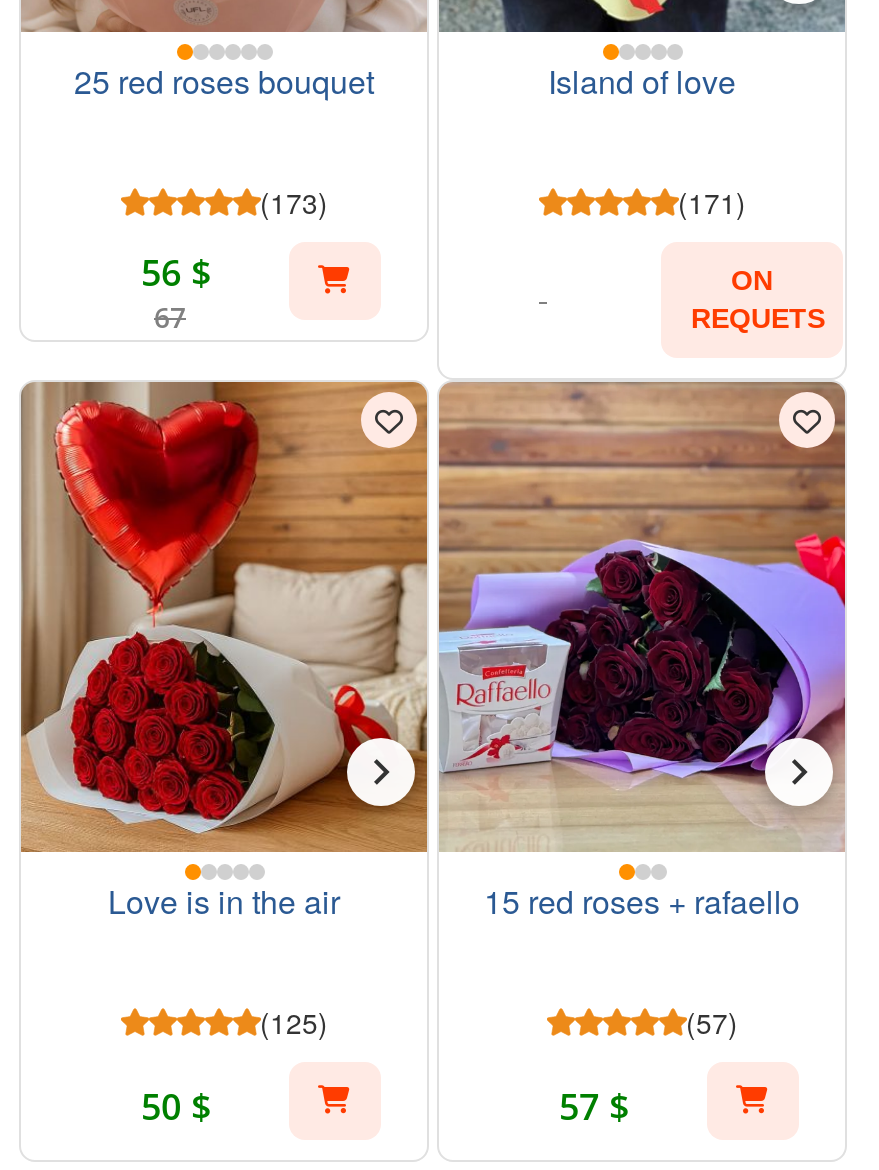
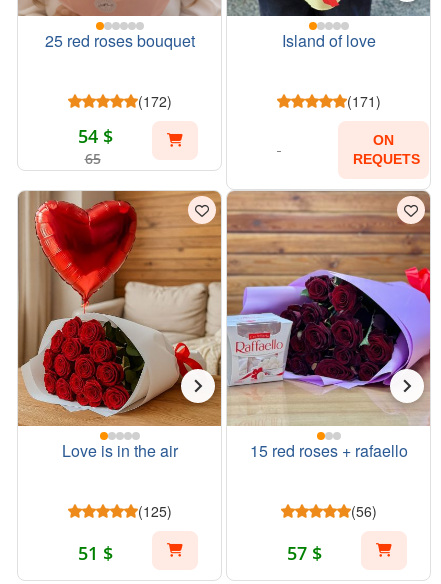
[260,182,328,222] (173) -> [137,91,171,111] (172)
[141,248,211,296] 56 $ -> [78,124,113,148] 54 $
[154,298,186,336] 67 -> [84,149,100,168] 65
[686,1002,738,1042] (57) -> [350,501,376,521] (56)
[141,1082,211,1130] 50 $ -> [78,541,113,565] 51 $

